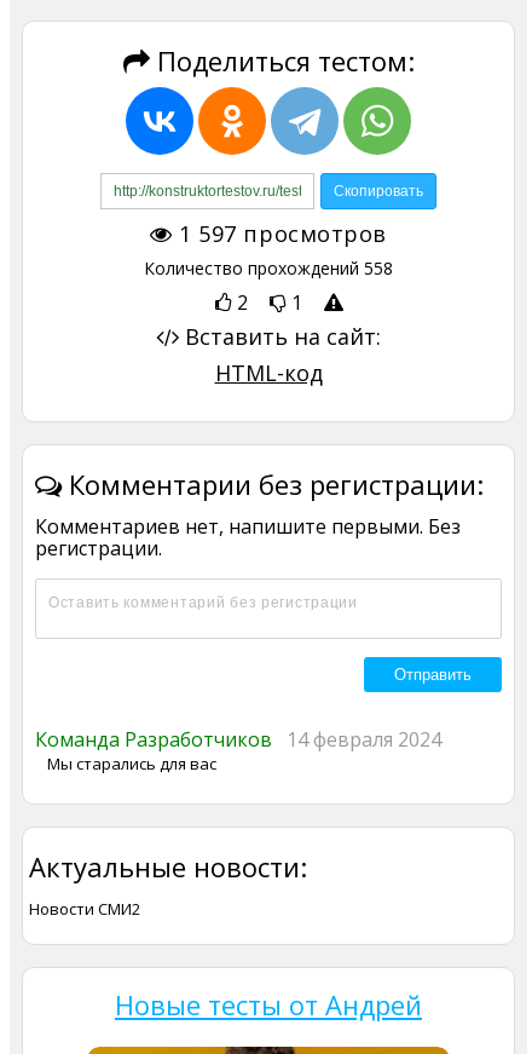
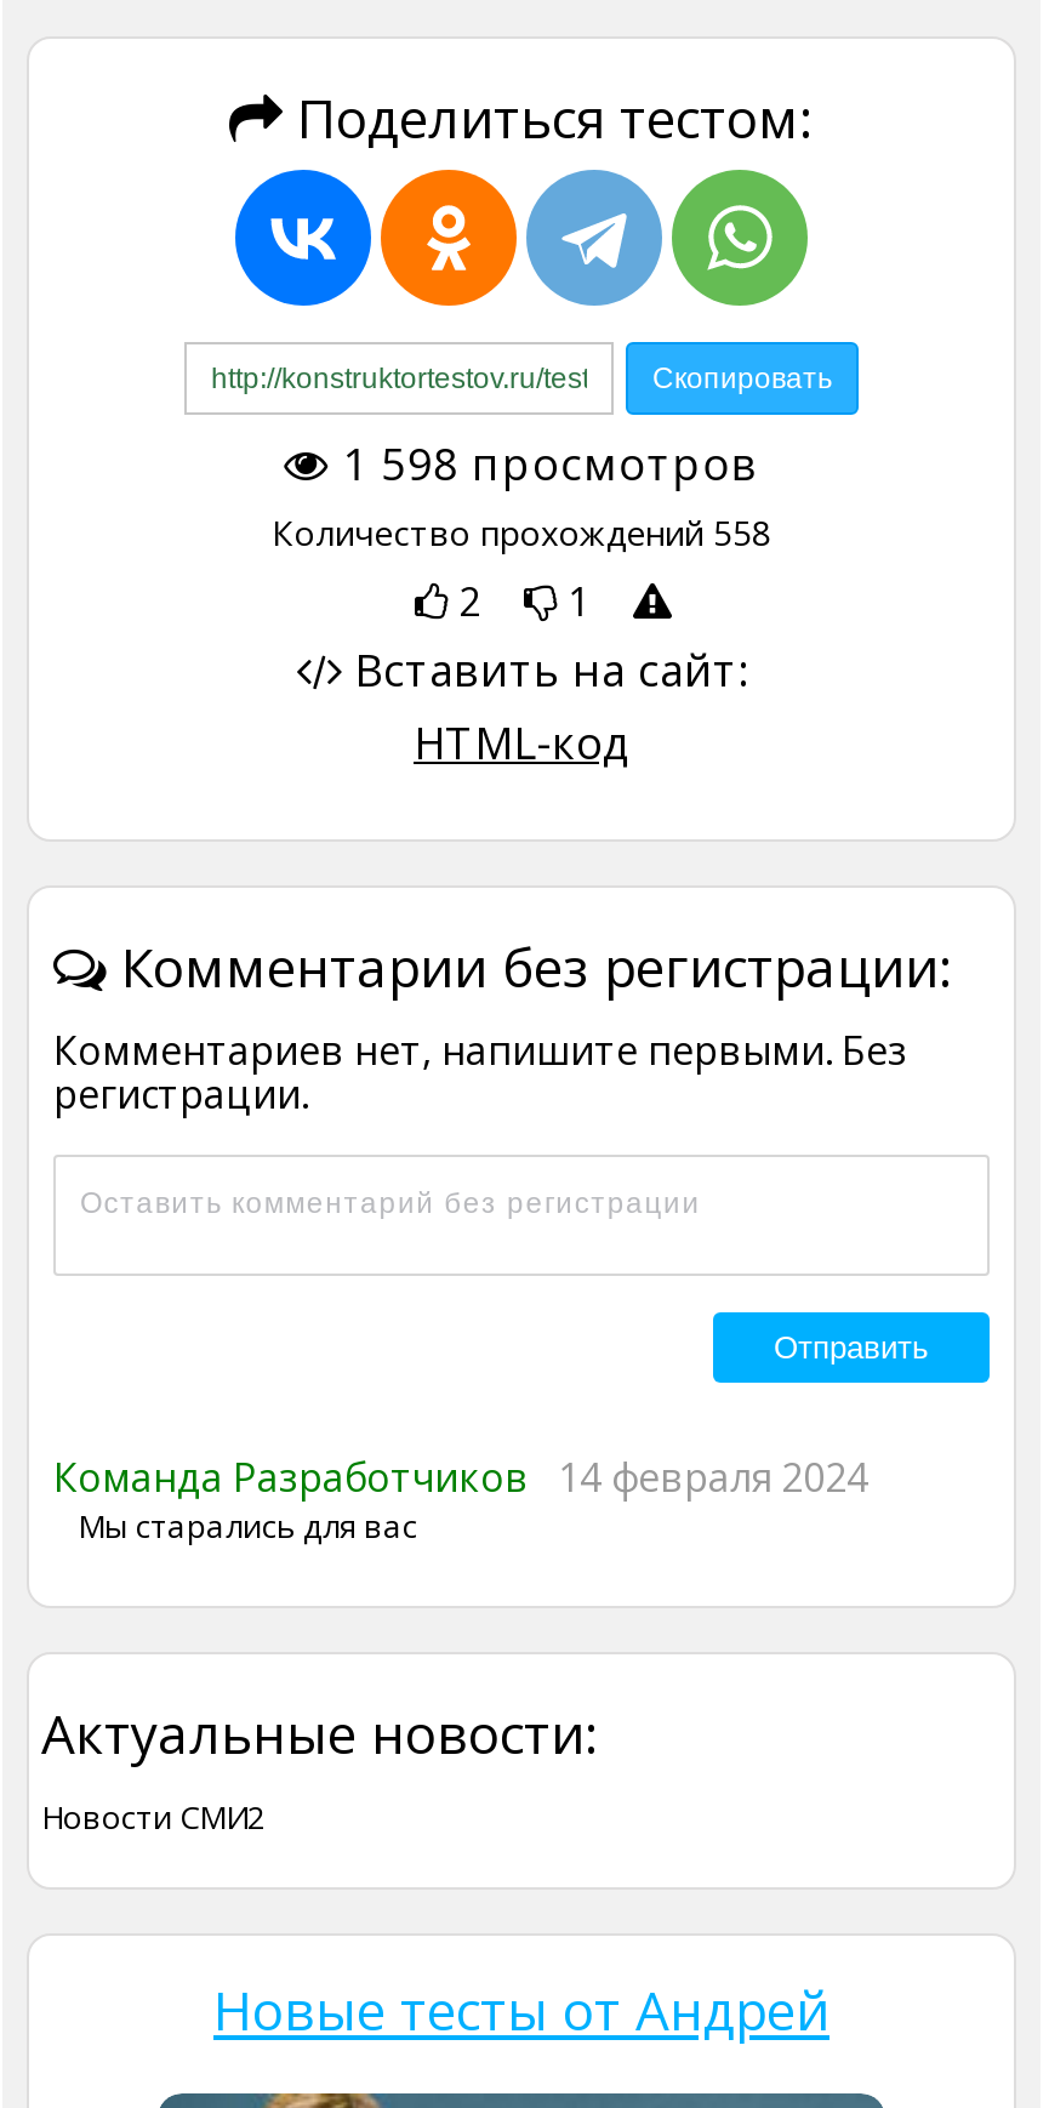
[179,219,387,248] 1 597 просмотров -> [342,434,759,492] 1 598 просмотров

